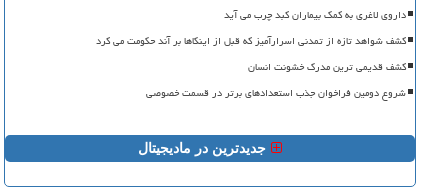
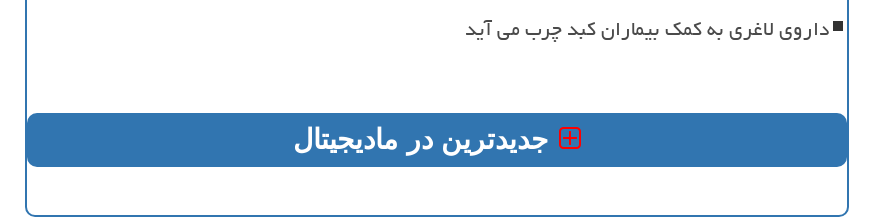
[96,31,406,103] کشف شواهد تازه از تمدنی اسرارآمیز که قبل از اینکاها بر آند حکومت می کرد | کشف قدیمی ترین مدرک خشونت انسان | شروع دومین فراخوان جذب استعدادهای برتر در قسمت خصوصی -> none

